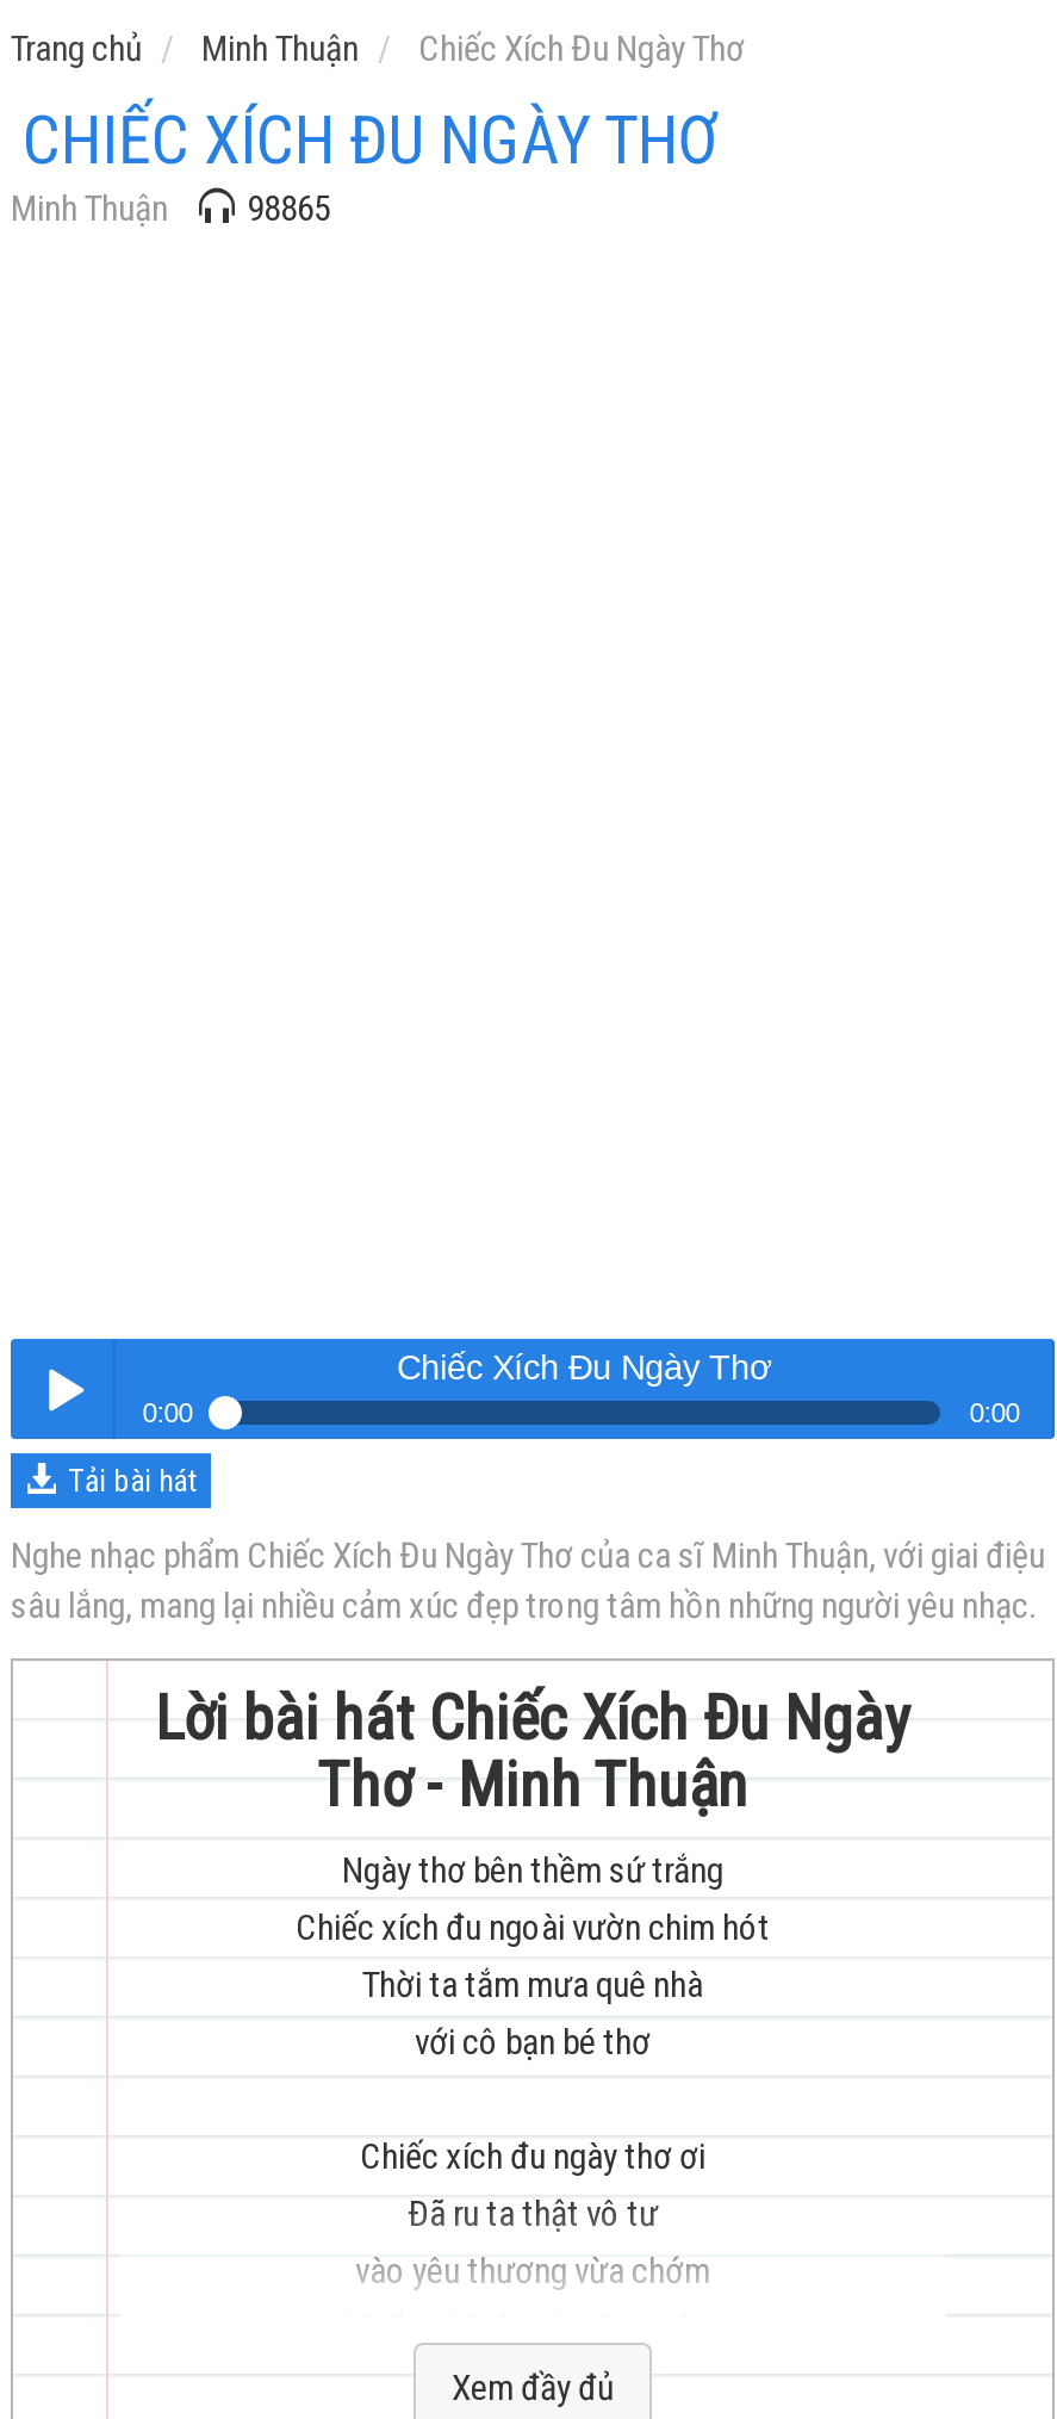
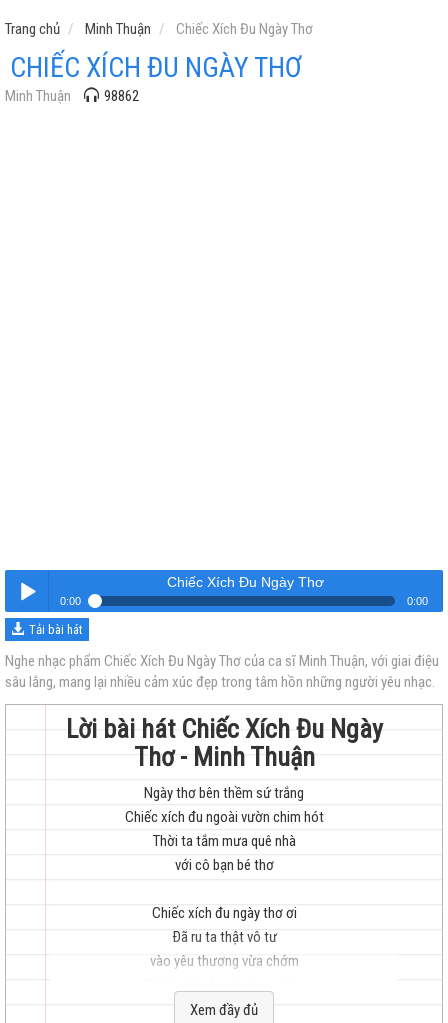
[11,187,330,230] Minh Thuận 98865 -> [5,87,139,105] Minh Thuận 98862

